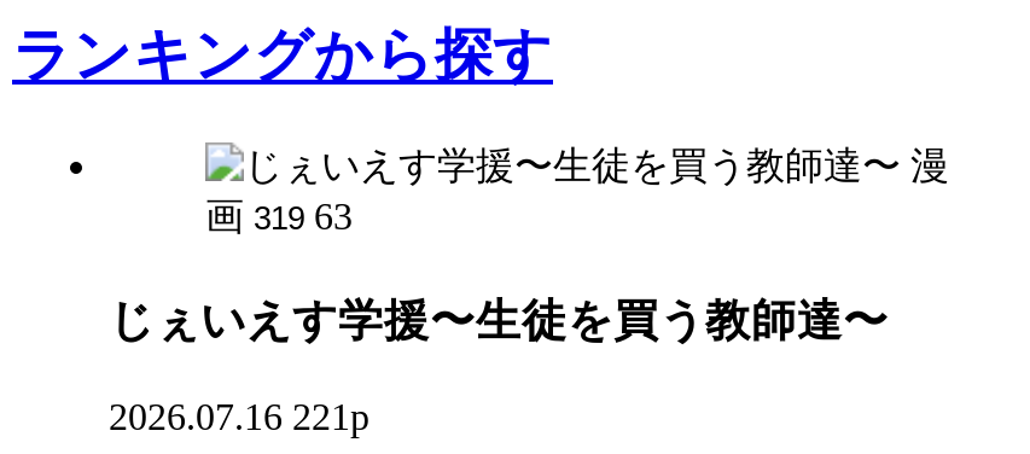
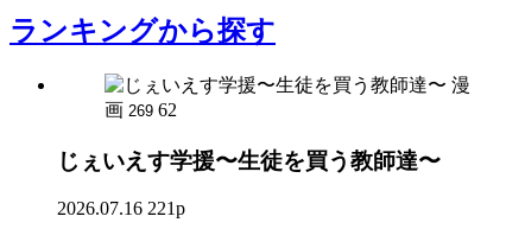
[205,196,353,237] 画 319 63 -> [105,100,177,120] 画 269 62

